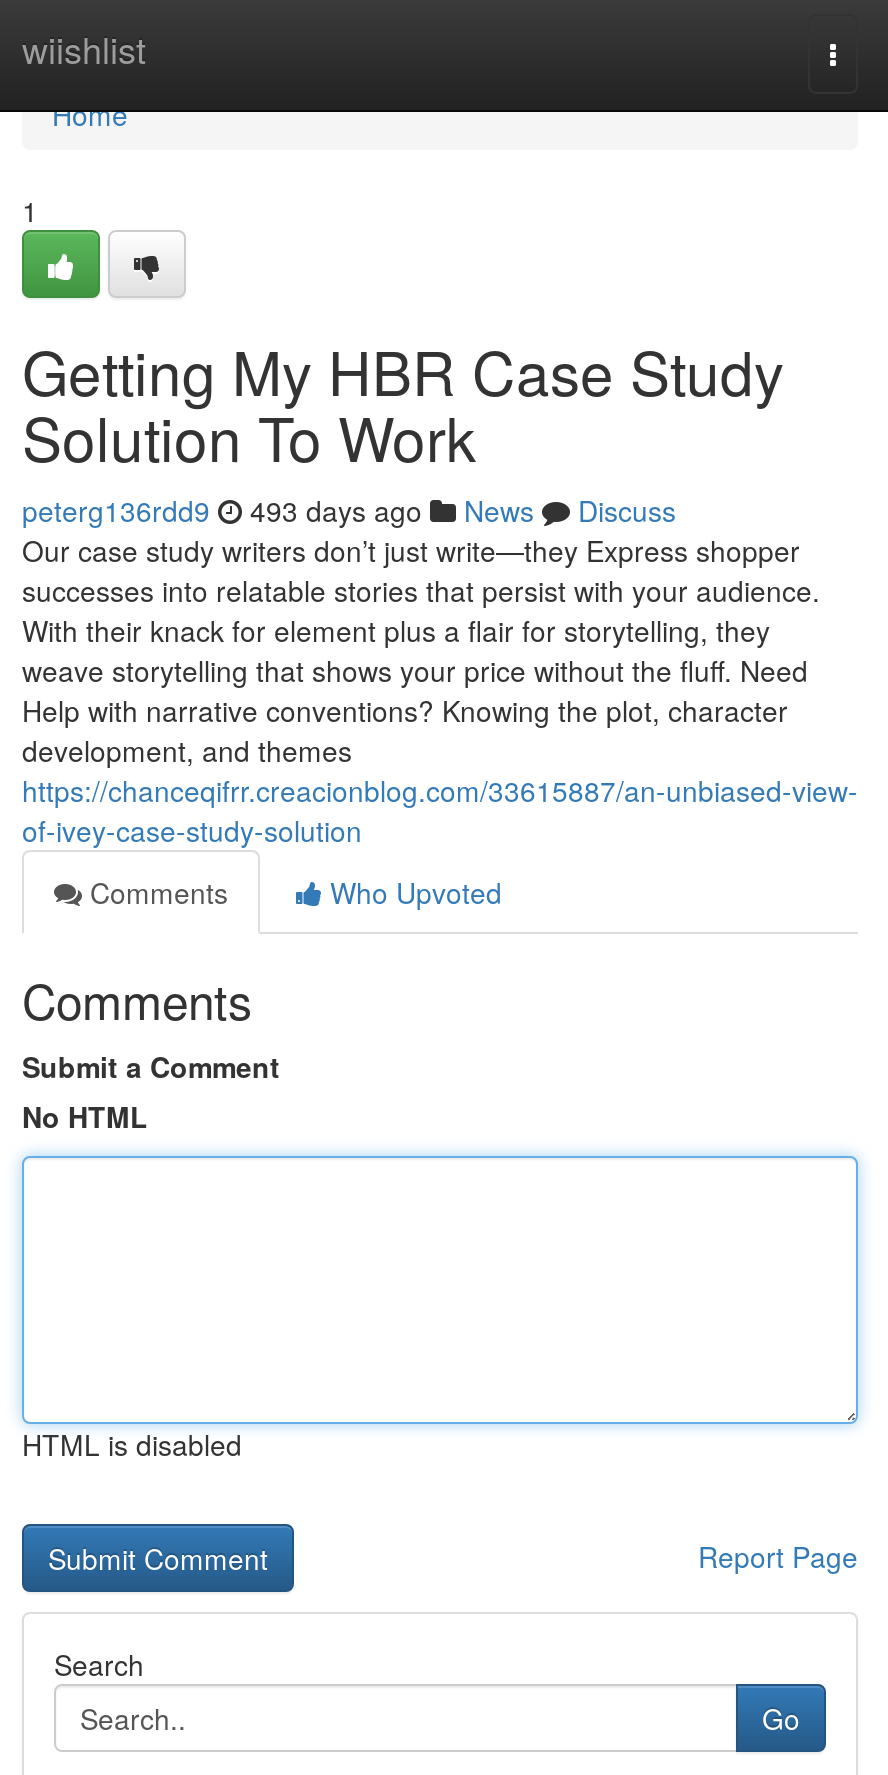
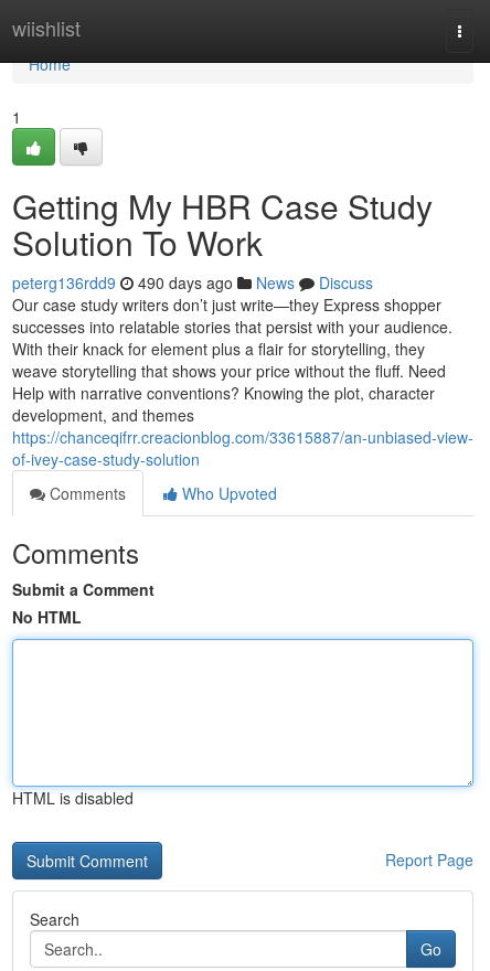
[22,490,676,530] peterg136rdd9 493 days ago News Discuss -> [12,271,373,294] peterg136rdd9 490 days ago News Discuss

